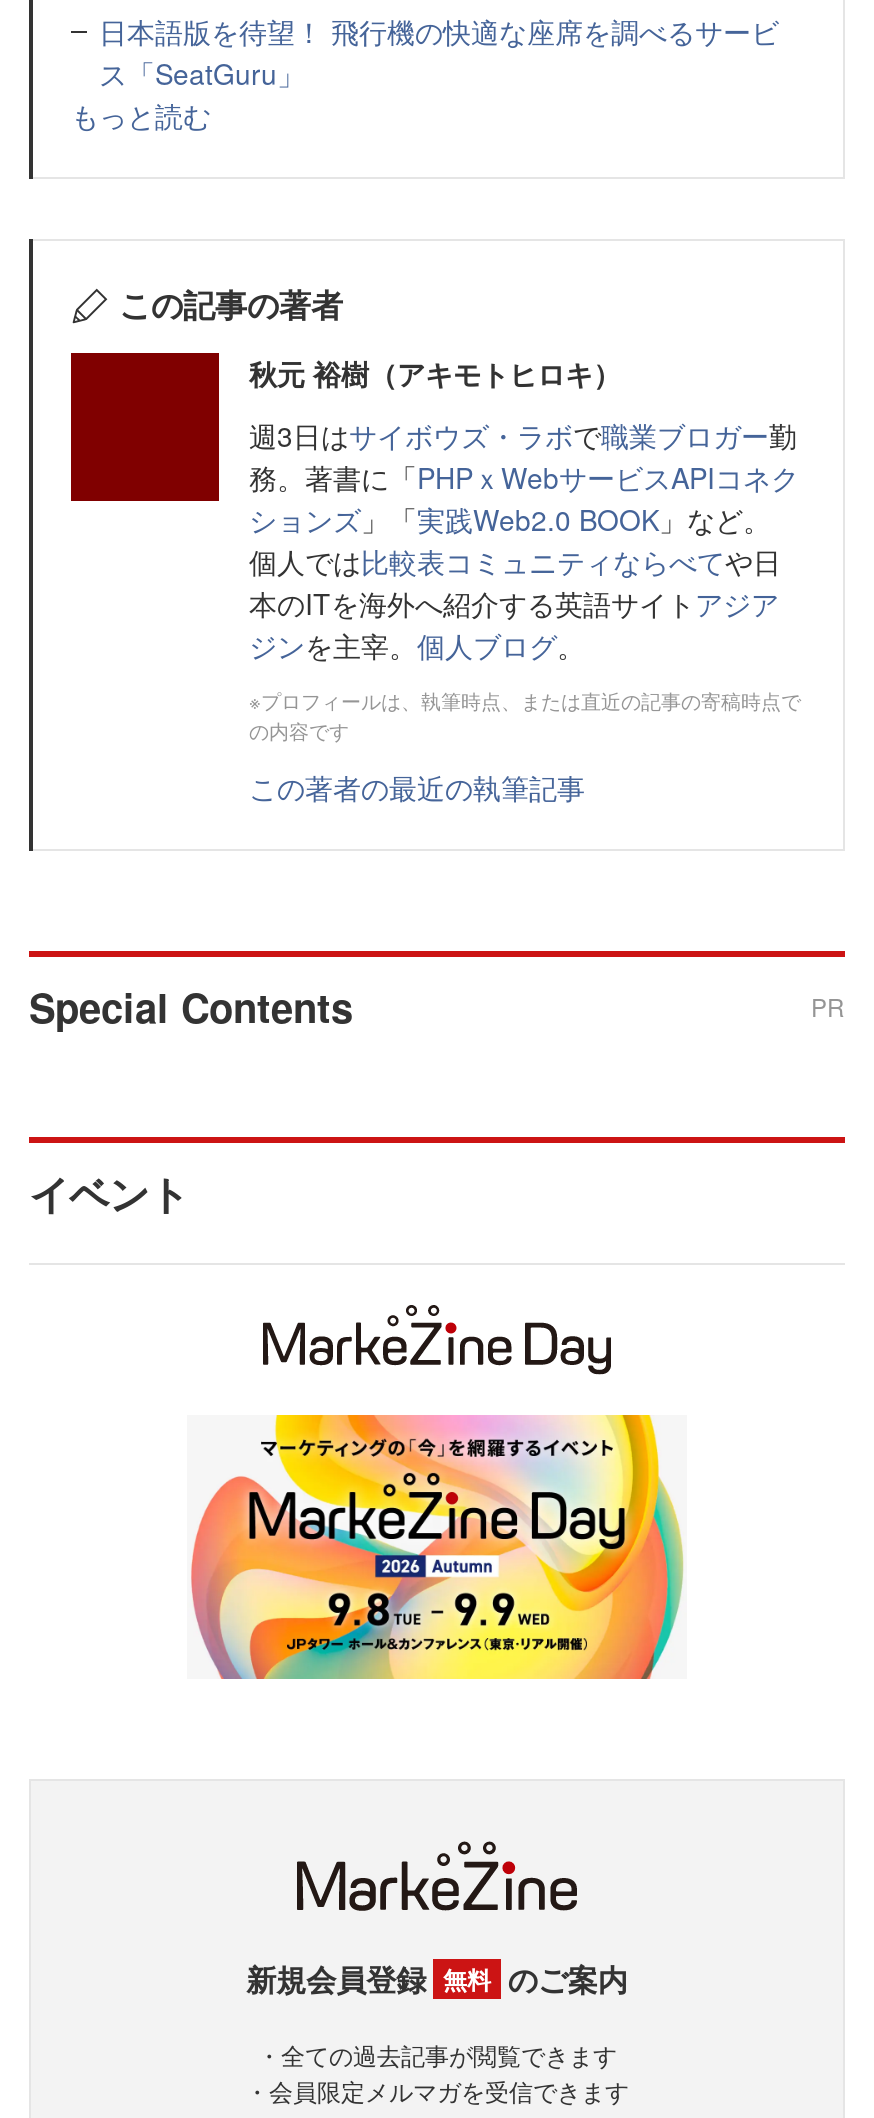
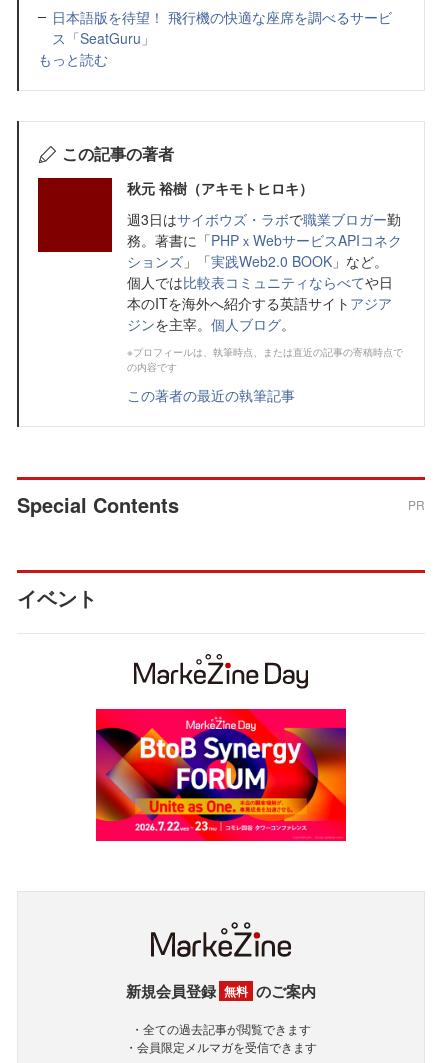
[187,1413,687,1681] [image] -> [95,708,347,842] [image]

